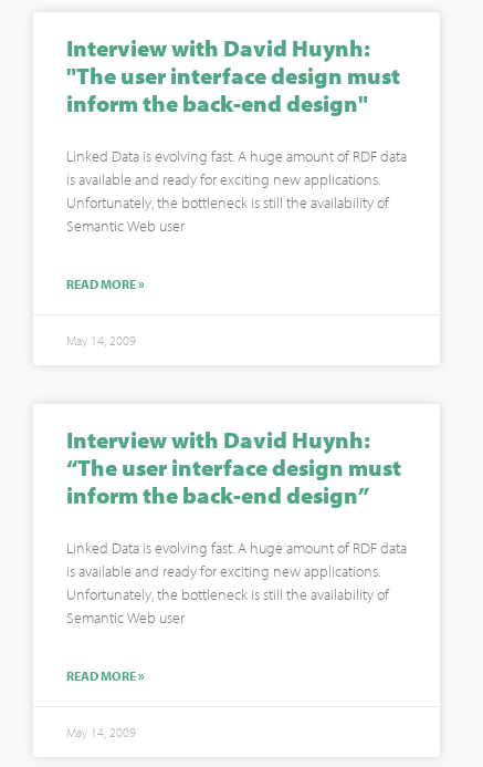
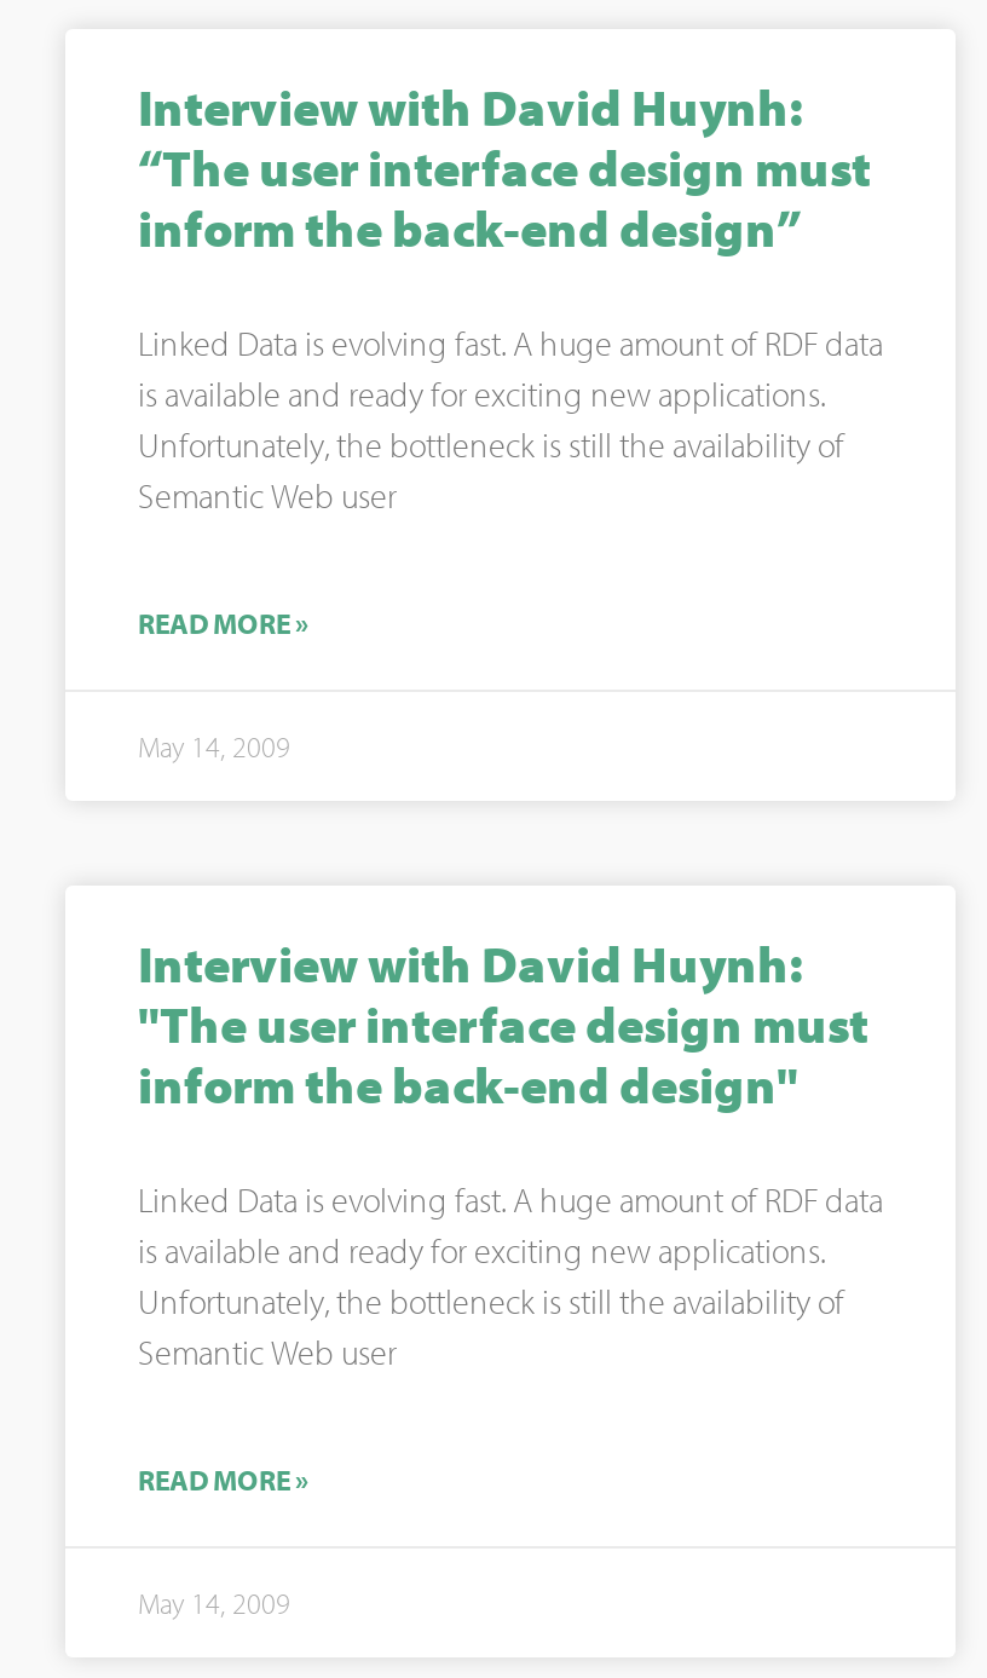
moved [66,61,400,90] -> [138,992,868,1055]: "The user interface design must
moved [66,89,368,117] -> [138,1053,798,1115]: inform the back-end design"
moved [66,453,401,481] -> [138,135,871,198]: “The user interface design must
moved [66,480,369,509] -> [138,196,801,259]: inform the back-end design”

